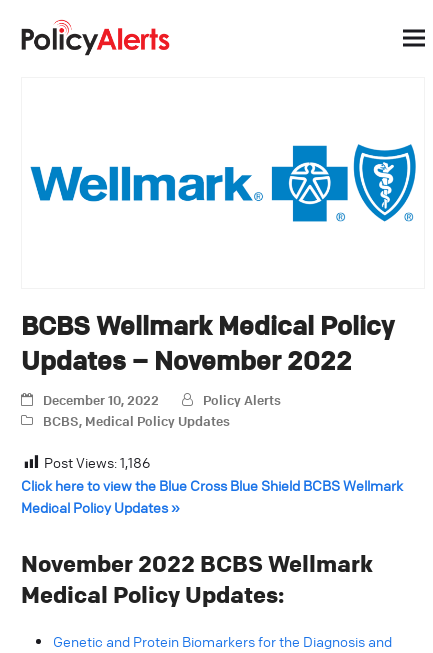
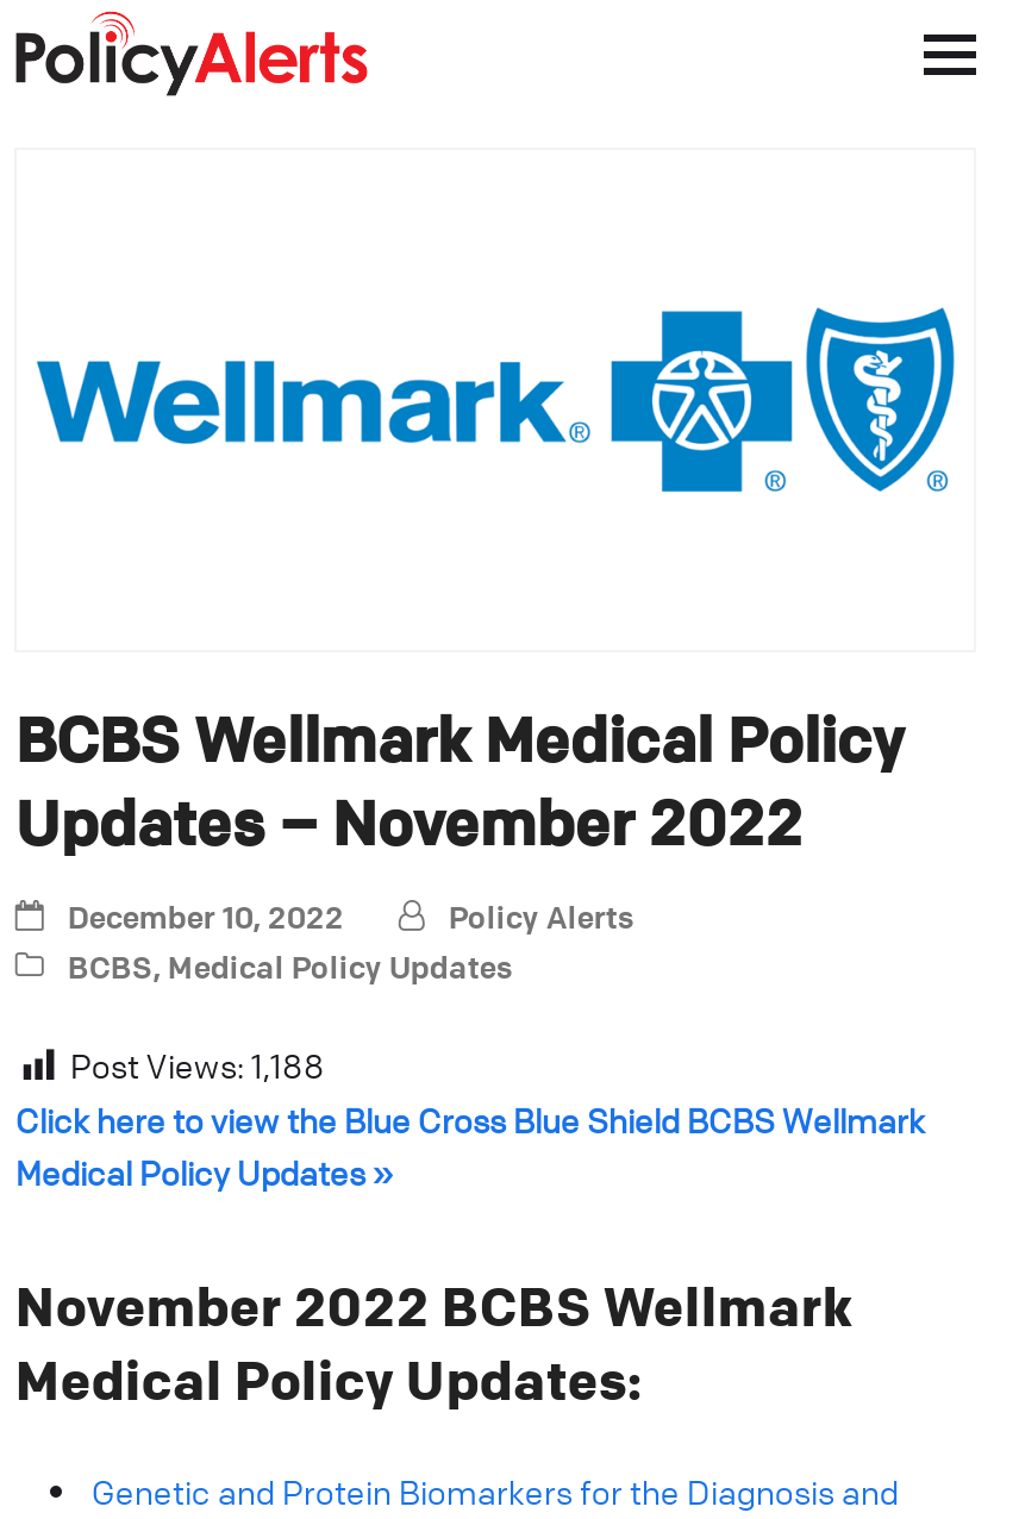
[44,453,150,471] Post Views: 1,186 -> [70,1043,325,1086] Post Views: 1,188

